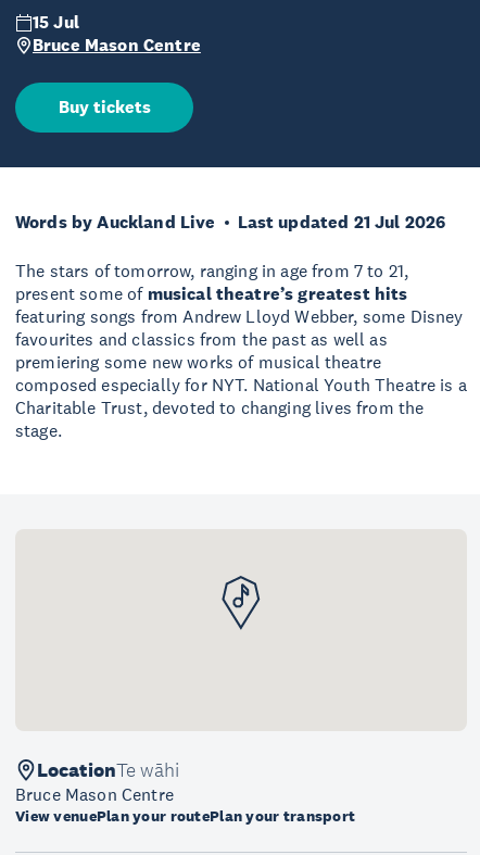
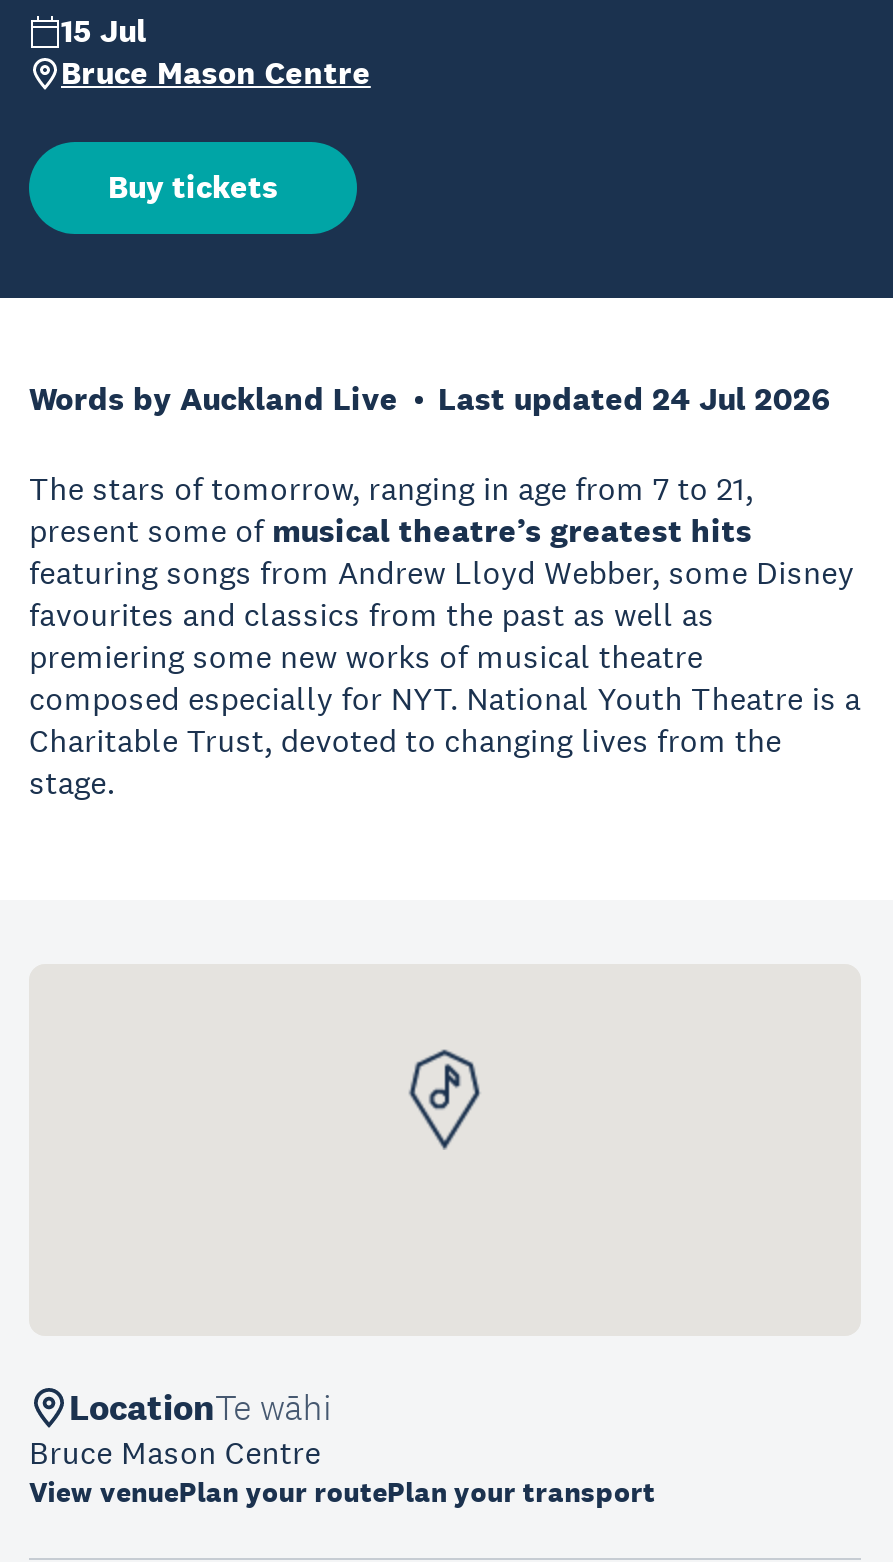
[237,211,446,234] Last updated 21 Jul 2026 -> [438,378,830,420] Last updated 24 Jul 2026

